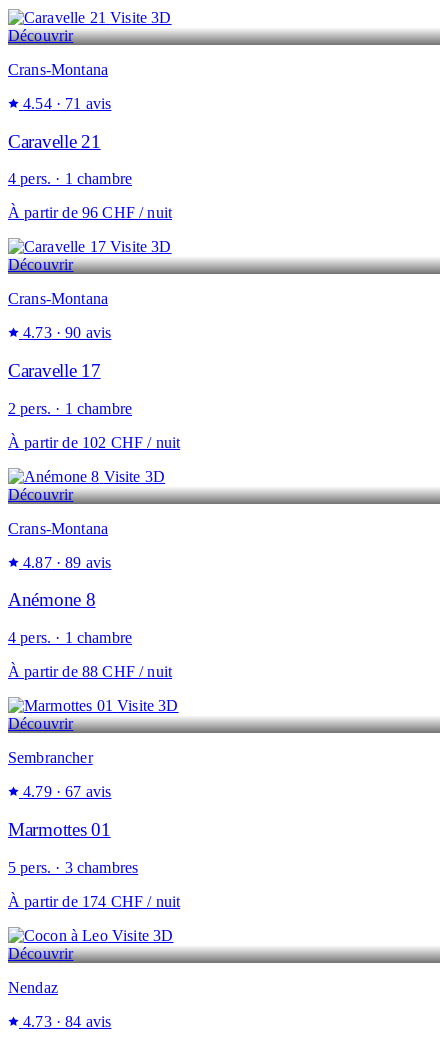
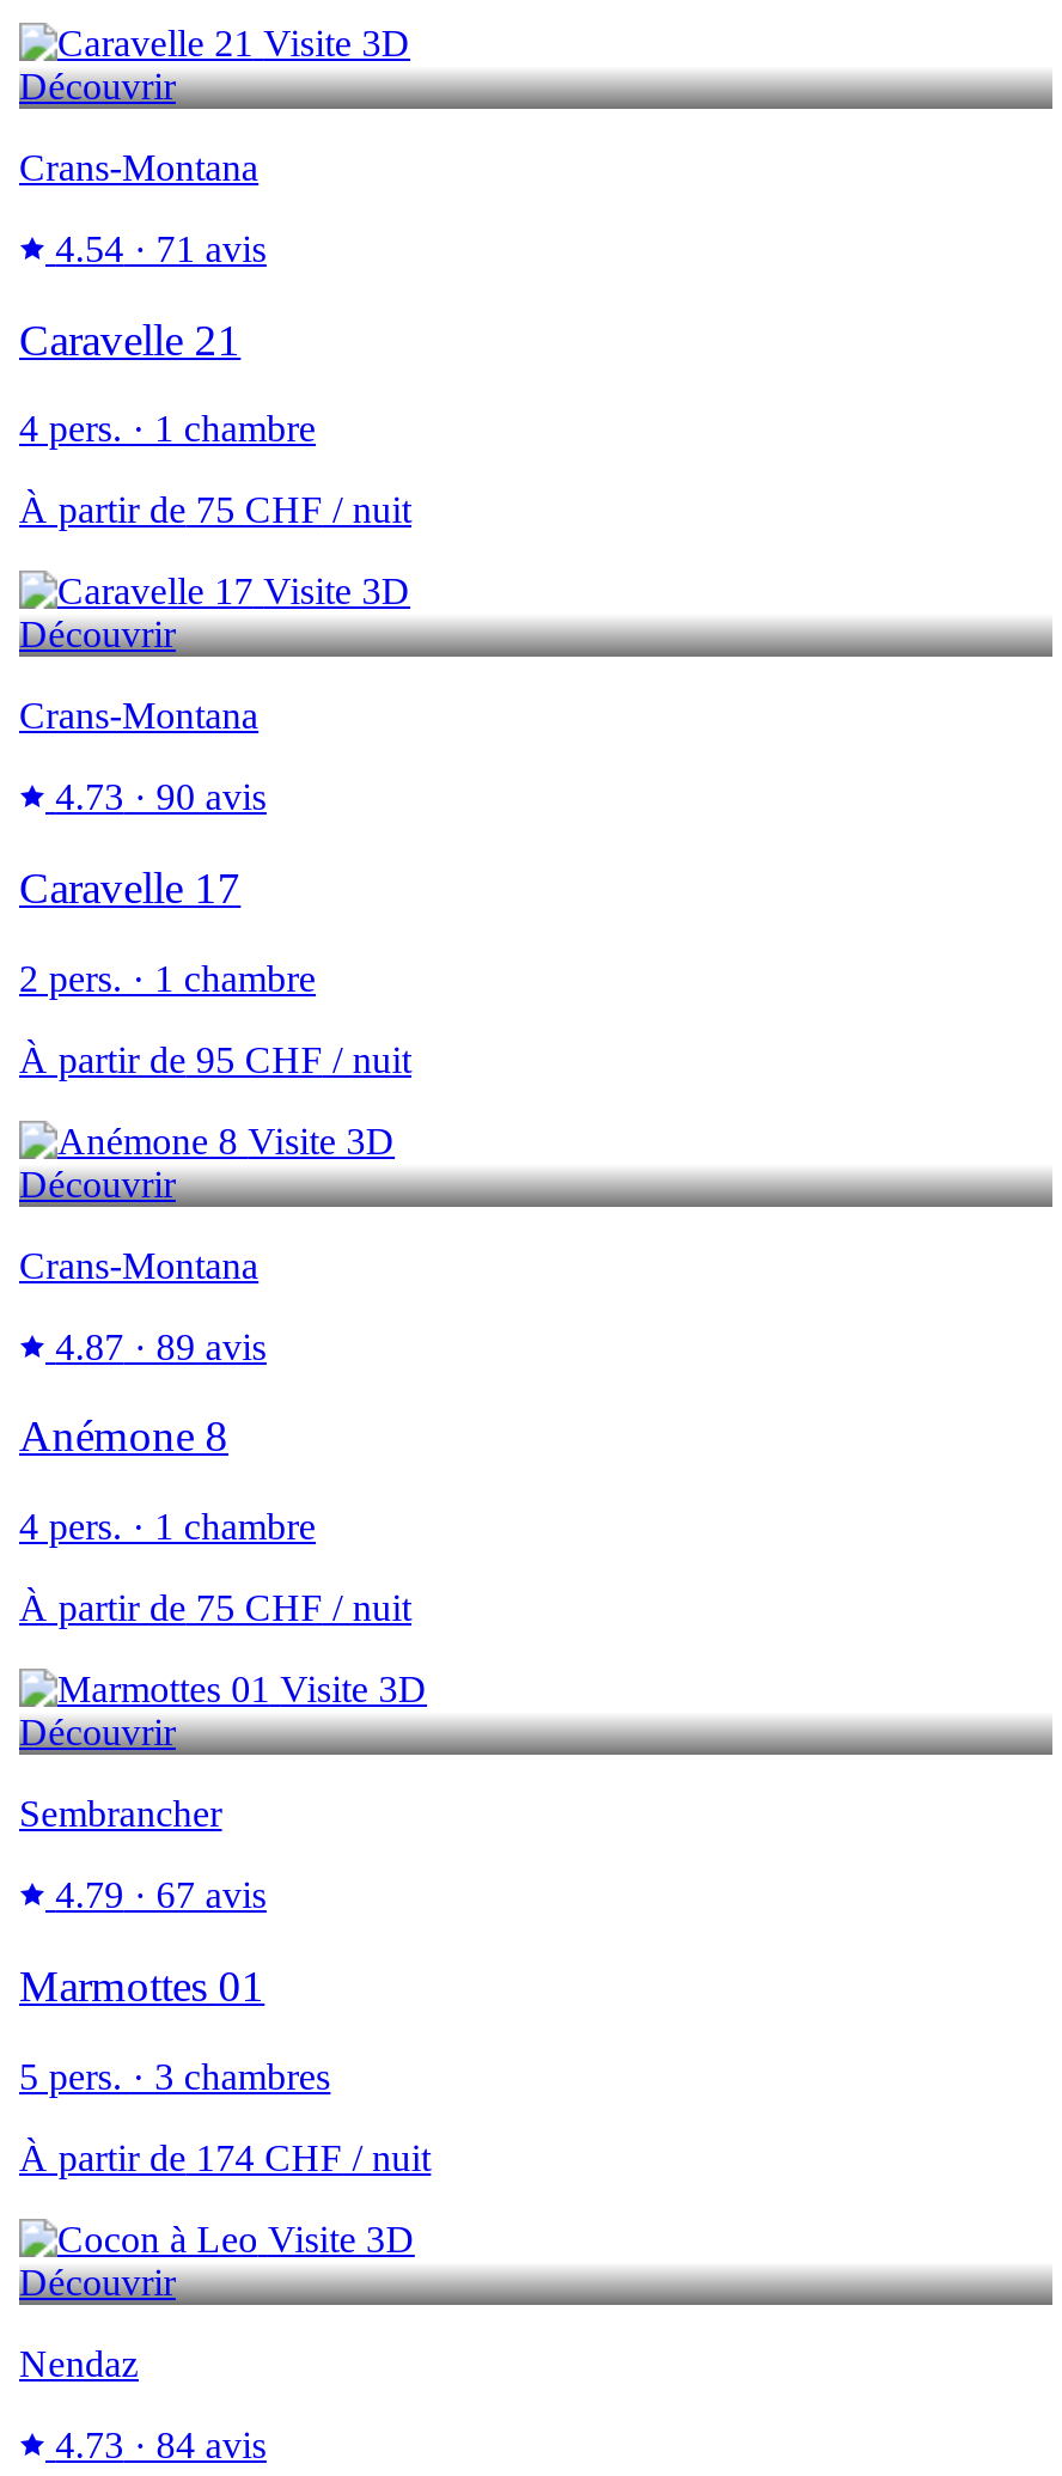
[8,204,172,221] À partir de 96 CHF / nuit -> [19,490,411,531] À partir de 75 CHF / nuit
[8,434,180,451] À partir de 102 CHF / nuit -> [19,1039,411,1079] À partir de 95 CHF / nuit
[8,663,172,680] À partir de 88 CHF / nuit -> [19,1588,411,1628] À partir de 75 CHF / nuit

